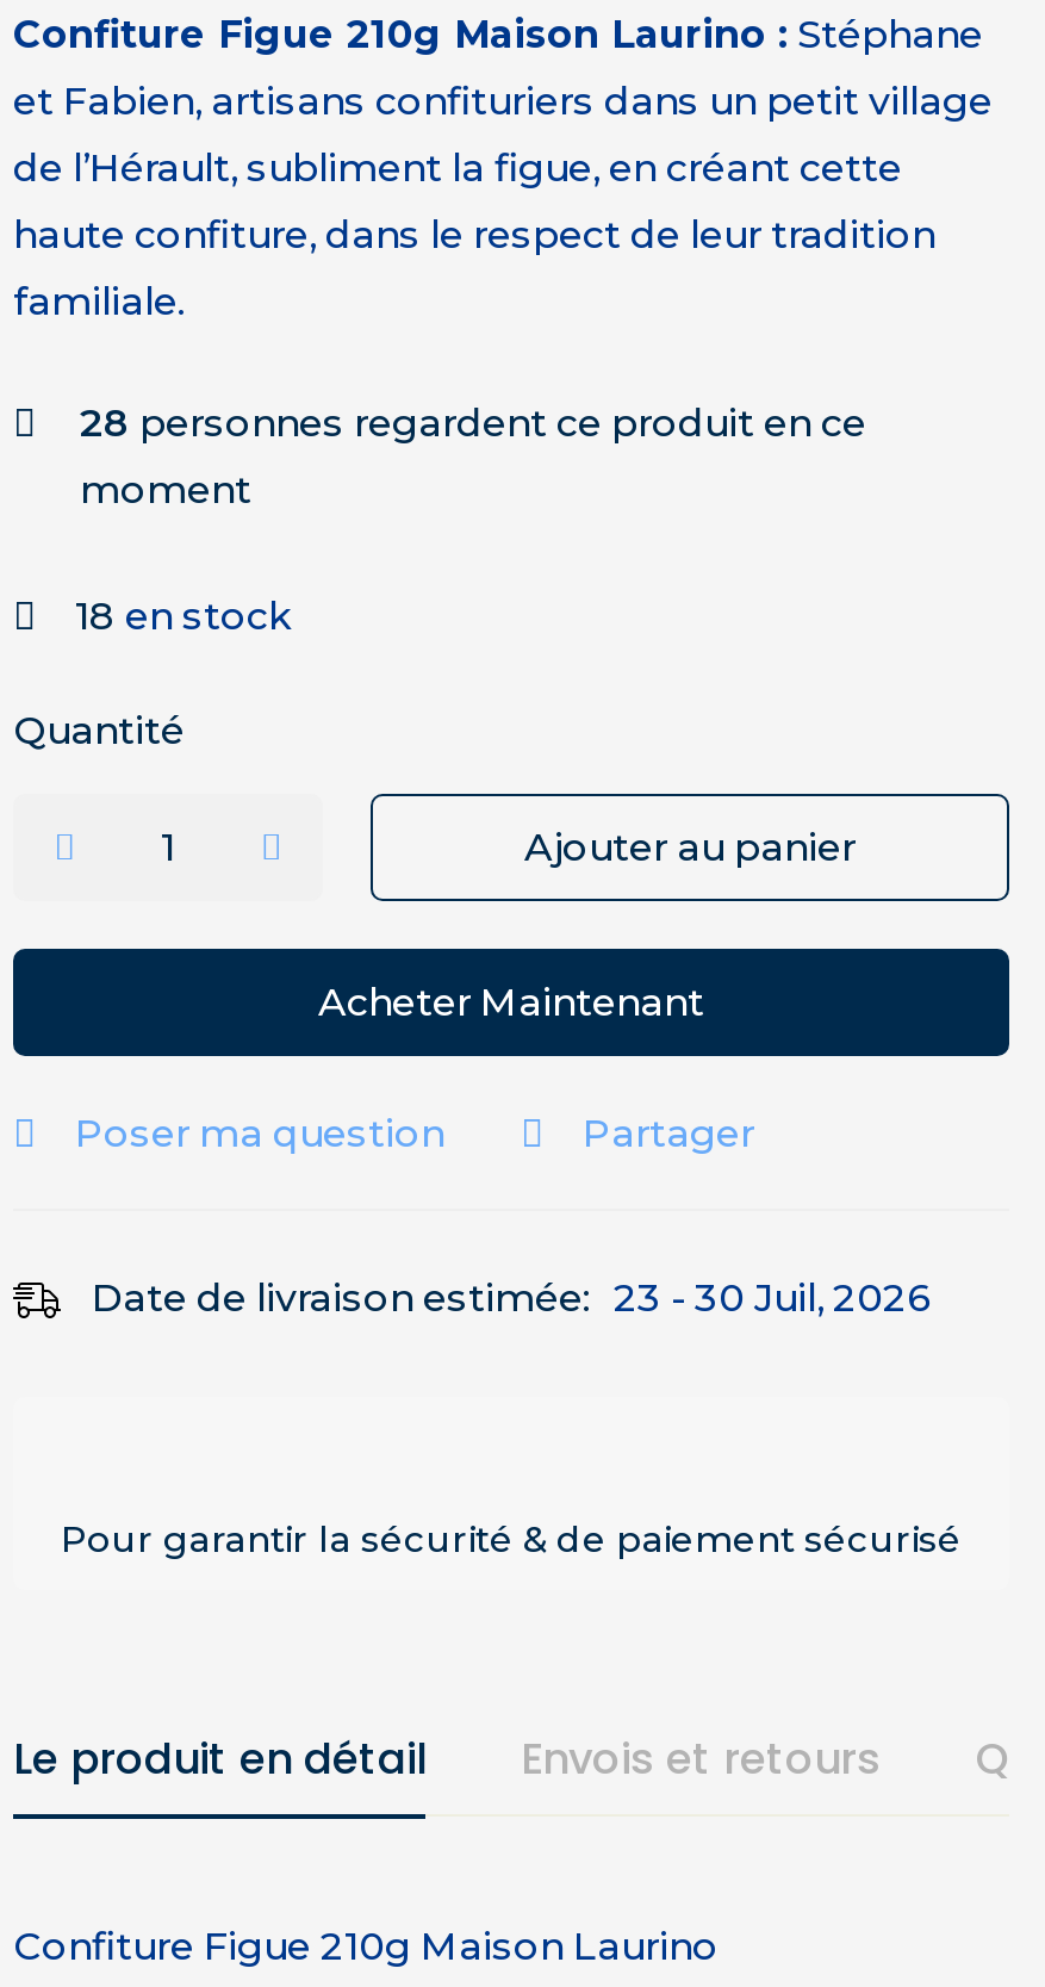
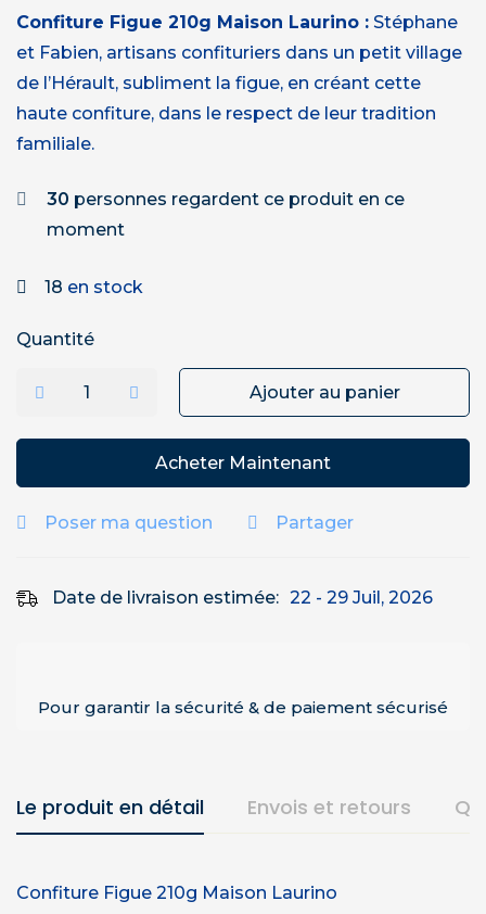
[80,400,866,446] 28 personnes regardent ce produit en ce -> [47,189,405,210] 30 personnes regardent ce produit en ce
[92,1275,931,1321] Date de livraison estimée: 23 - 30 Juil, 2026 -> [52,587,433,608] Date de livraison estimée: 22 - 29 Juil, 2026

